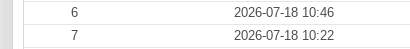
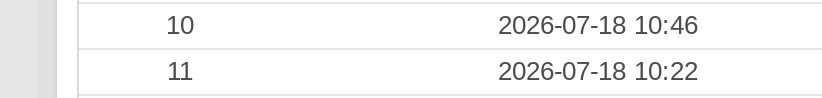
[71,5,78,20] 6 -> [166,10,194,40] 10
[71,28,78,43] 7 -> [167,56,193,86] 11

